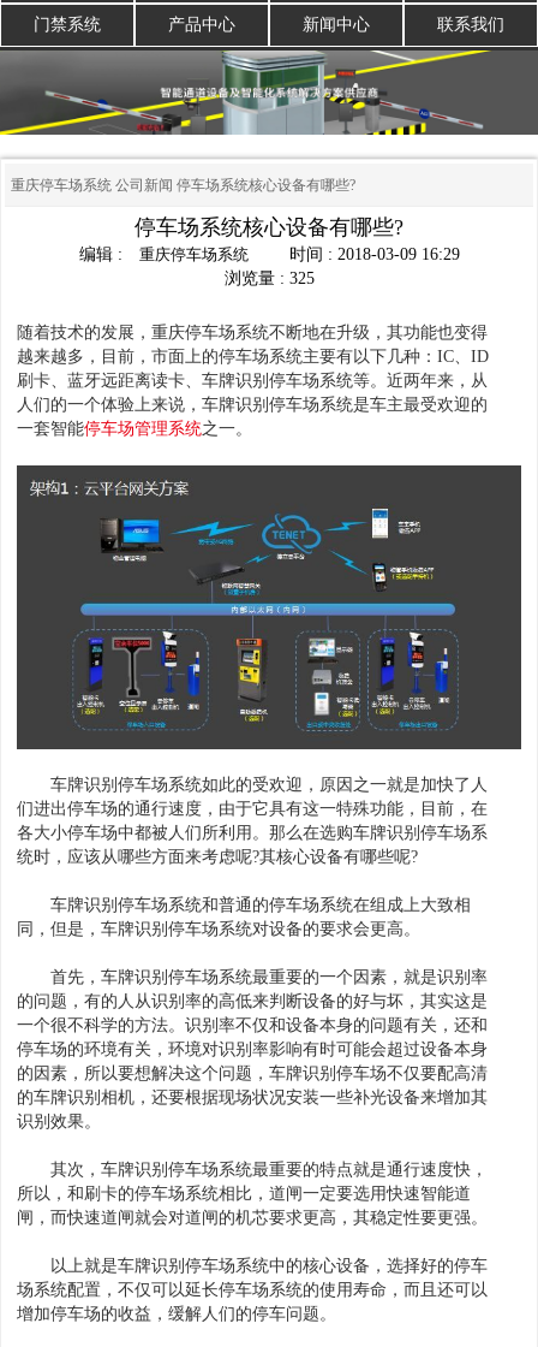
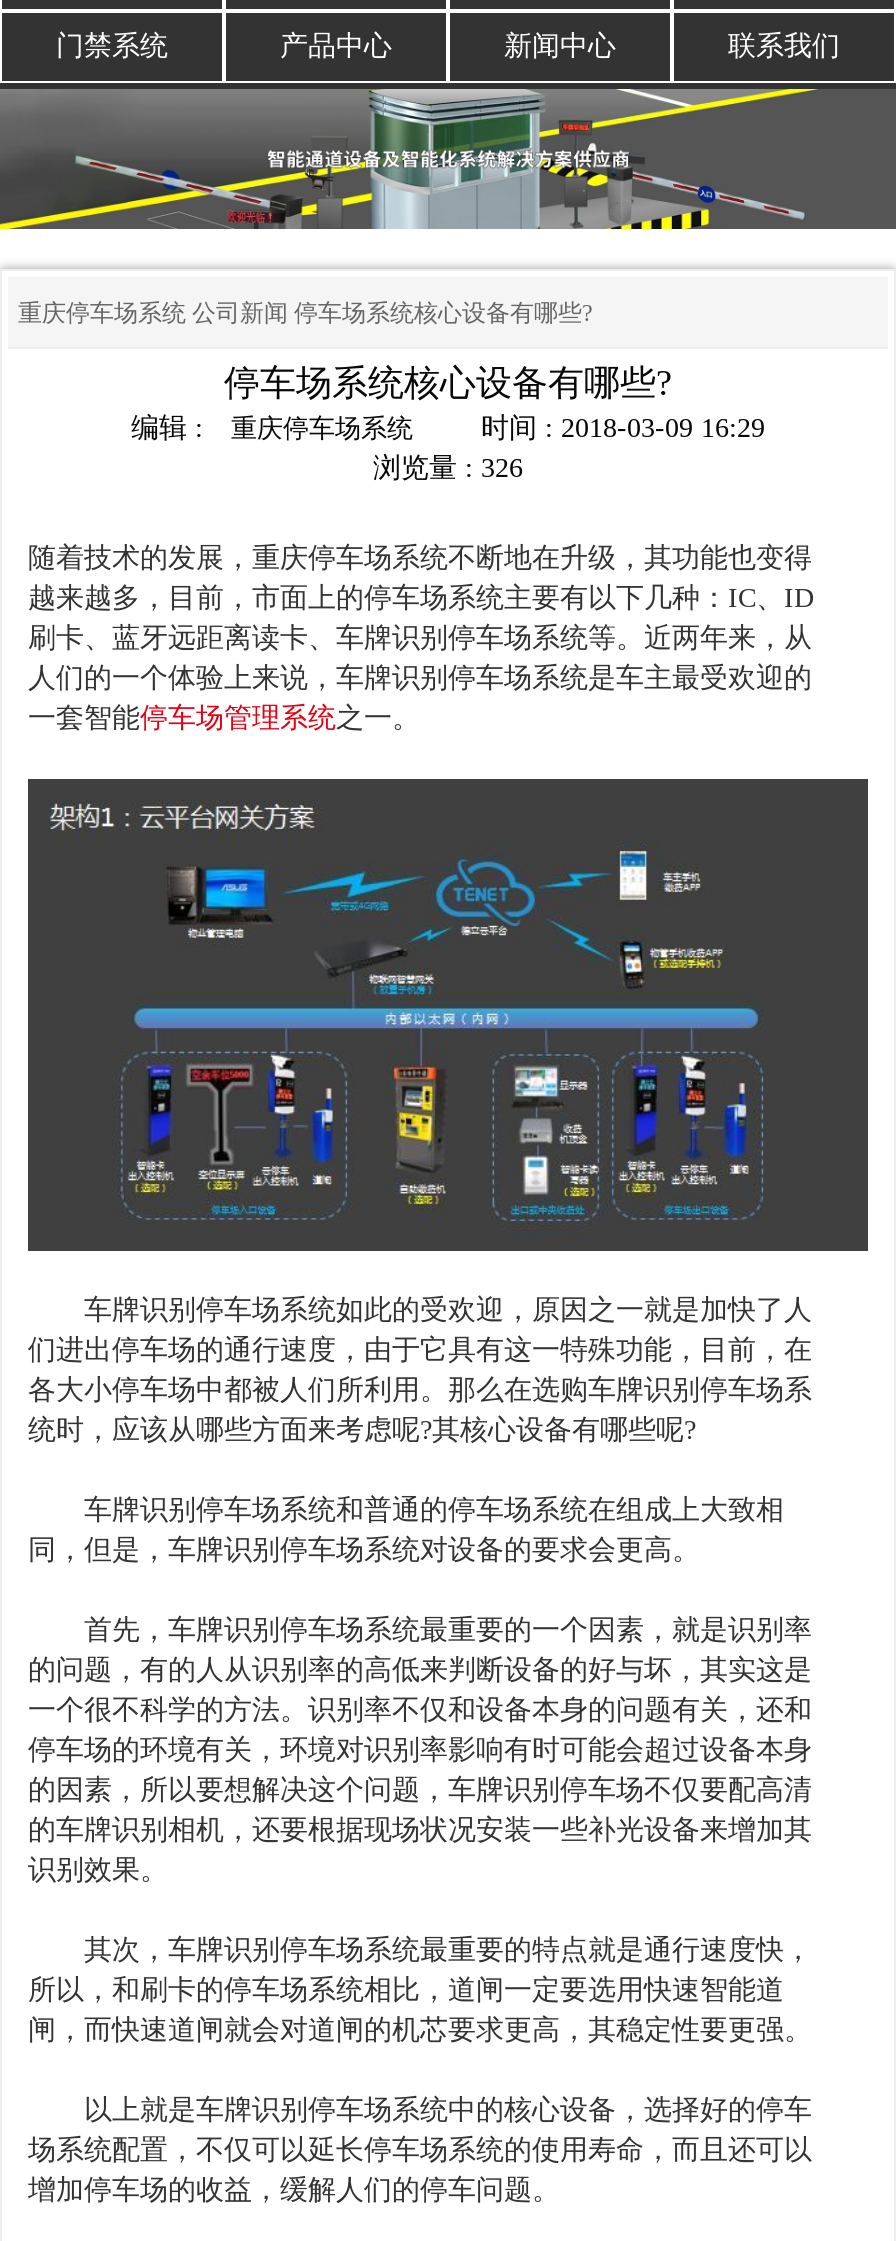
[224,269,314,287] 浏览量 : 325 -> [373,453,523,483] 浏览量 : 326

